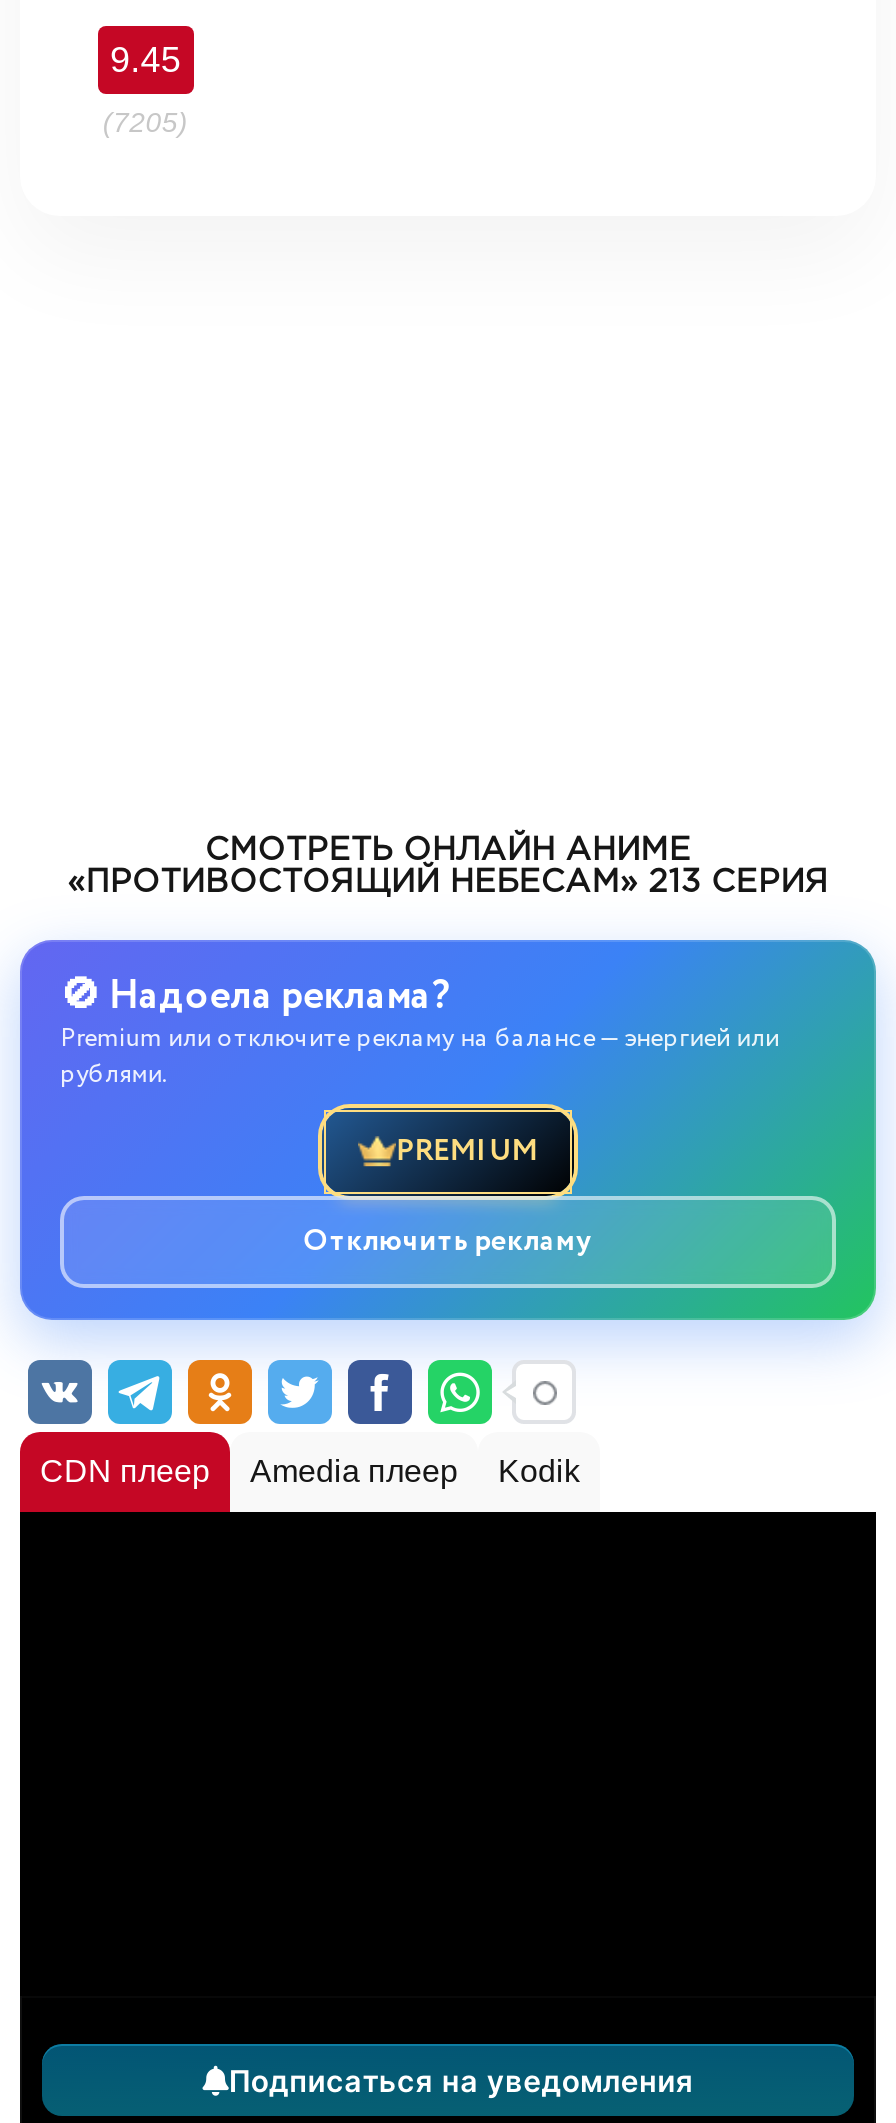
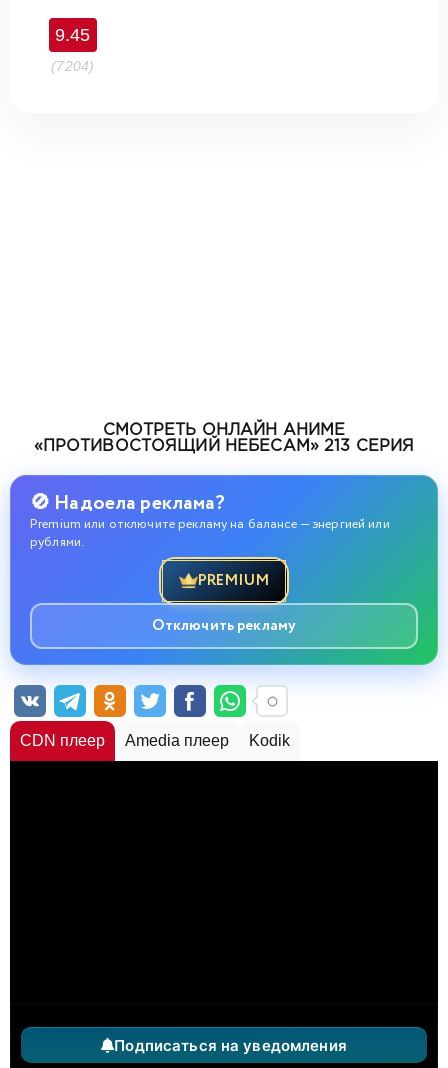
[103,106,188,138] (7205) -> [51,58,94,74] (7204)

